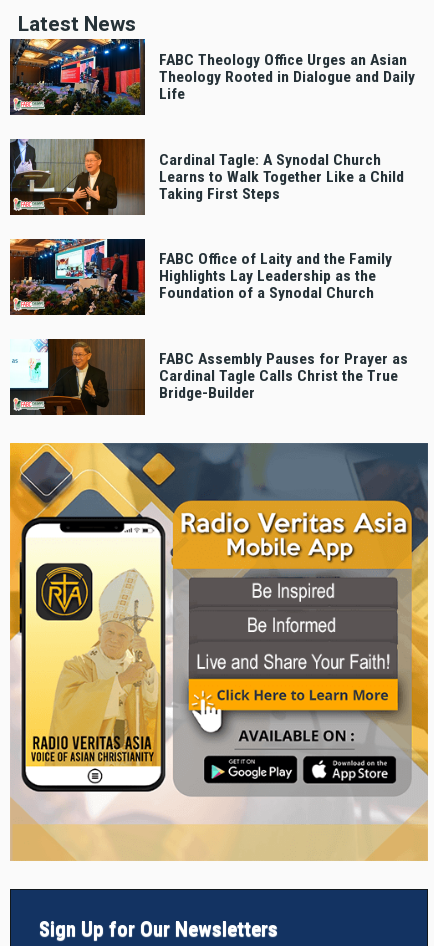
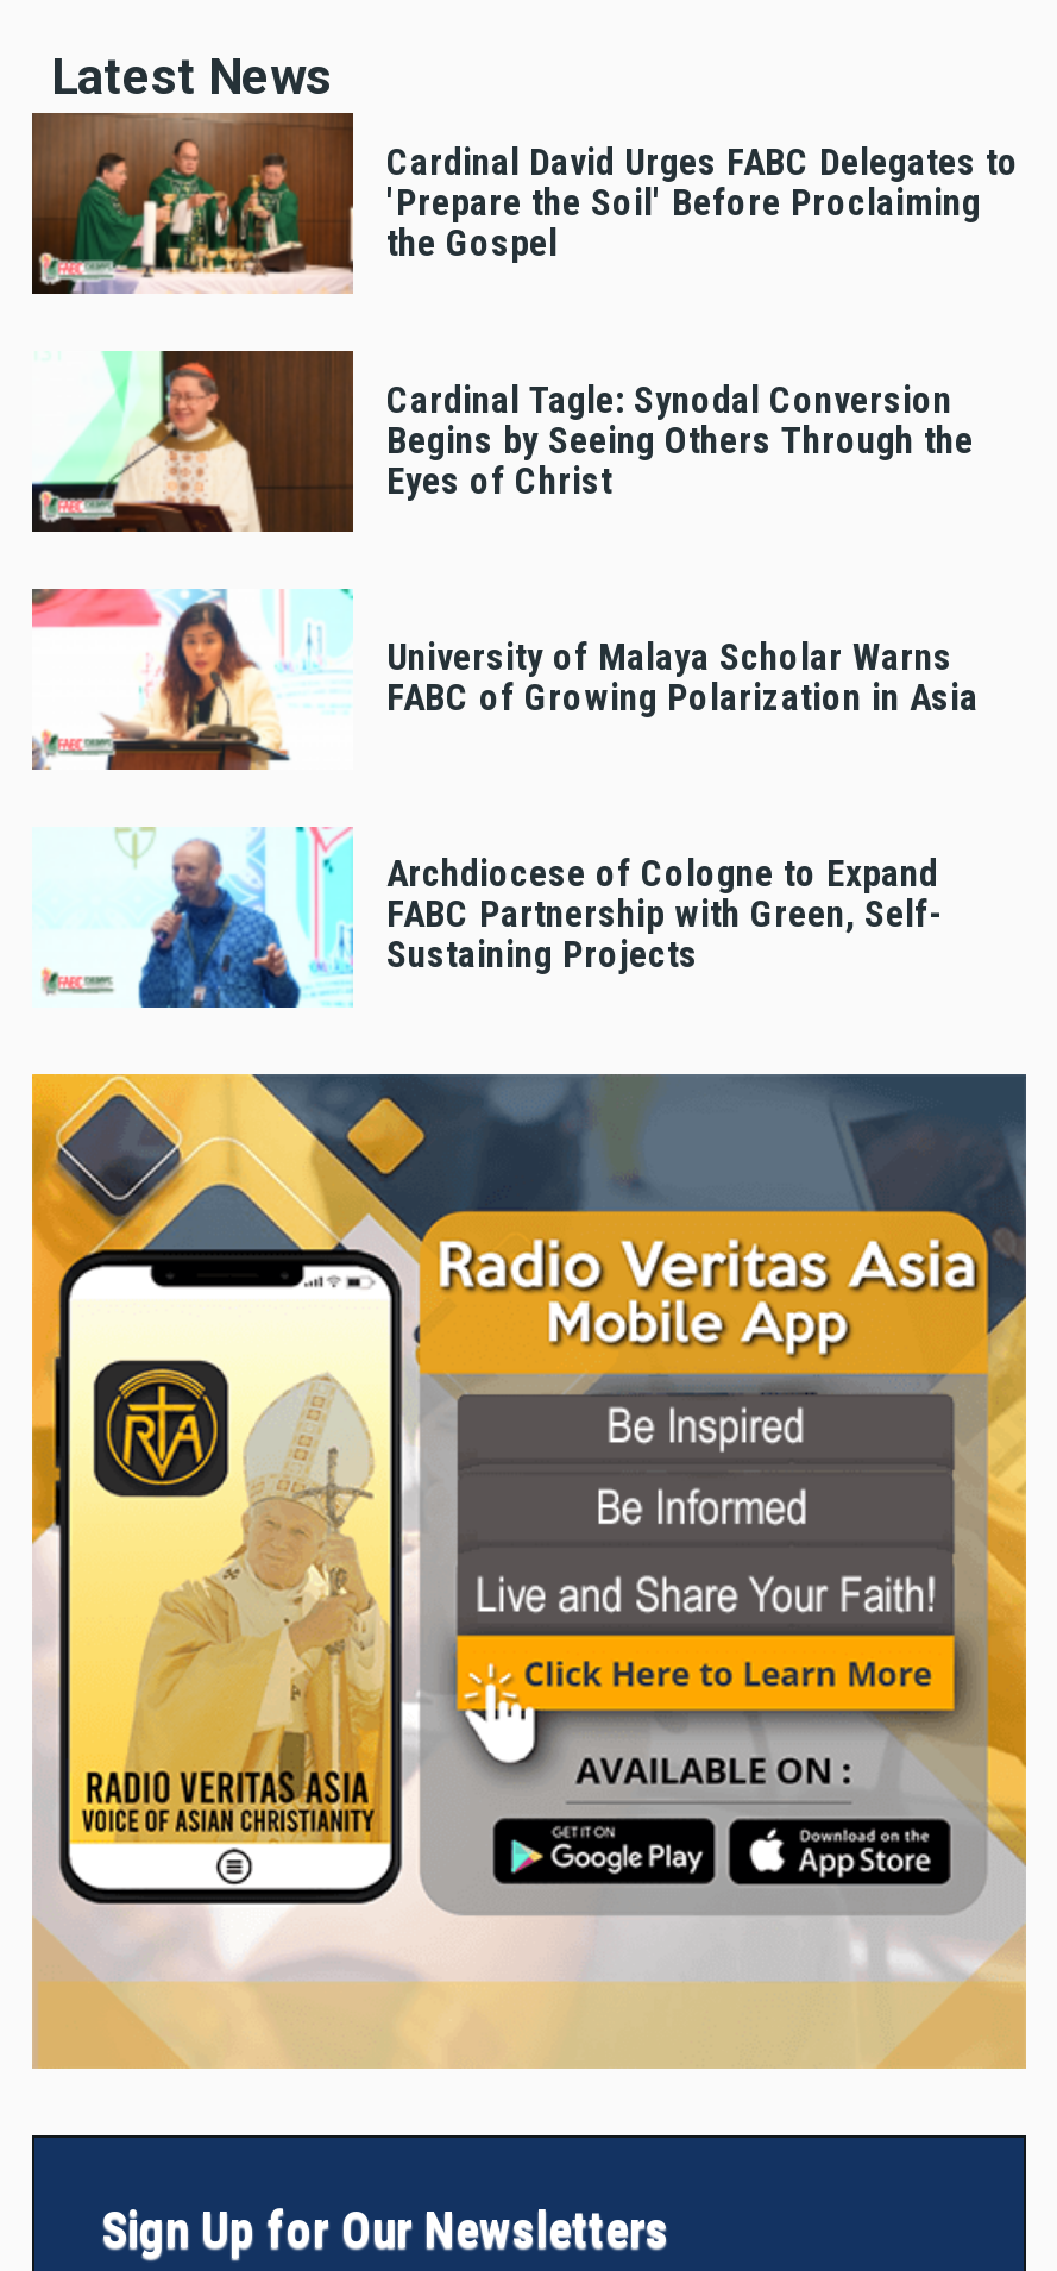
[10,39,415,116] [image] | FABC Theology Office Urges an Asian | Theology Rooted in Dialogue and Daily | Life -> [32,113,1019,294] [image] | Cardinal David Urges FABC Delegates to | 'Prepare the Soil' Before Proclaiming | the Gospel
[9,138,404,216] [image] | Cardinal Tagle: A Synodal Church | Learns to Walk Together Like a Child | Taking First Steps -> [30,351,974,534] [image] | Cardinal Tagle: Synodal Conversion | Begins by Seeing Others Through the | Eyes of Christ
[9,238,392,316] [image] | FABC Office of Laity and the Family | Highlights Lay Leadership as the | Foundation of a Synodal Church -> [30,586,979,772] [image] | University of Malaya Scholar Warns | FABC of Growing Polarization in Asia
[9,338,408,416] [image] | FABC Assembly Pauses for Prayer as | Cardinal Tagle Calls Christ the True | Bridge-Builder -> [32,824,943,1010] [image] | Archdiocese of Cologne to Expand | FABC Partnership with Green, Self- | Sustaining Projects

